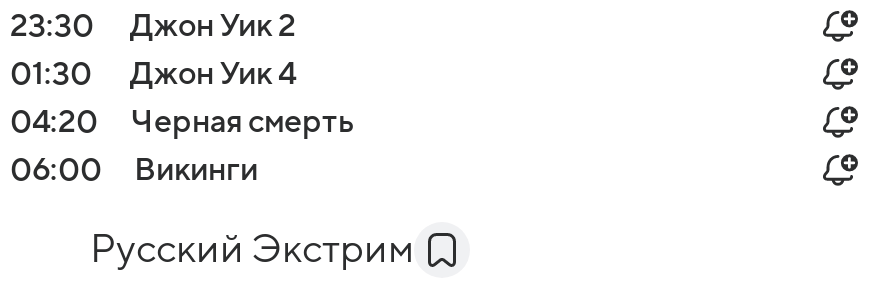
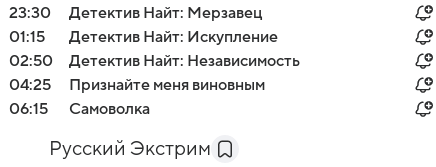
[10,8,354,188] Джон Уик 2 | 01:30 | Джон Уик 4 | 04:20 | Черная смерть | 06:00 | Викинги -> [9,4,300,118] Детектив Найт: Мерзавец | 01:15 | Детектив Найт: Искупление | 02:50 | Детектив Найт: Независимость | 04:25 | Признайте меня виновным | 06:15 | Самоволка

